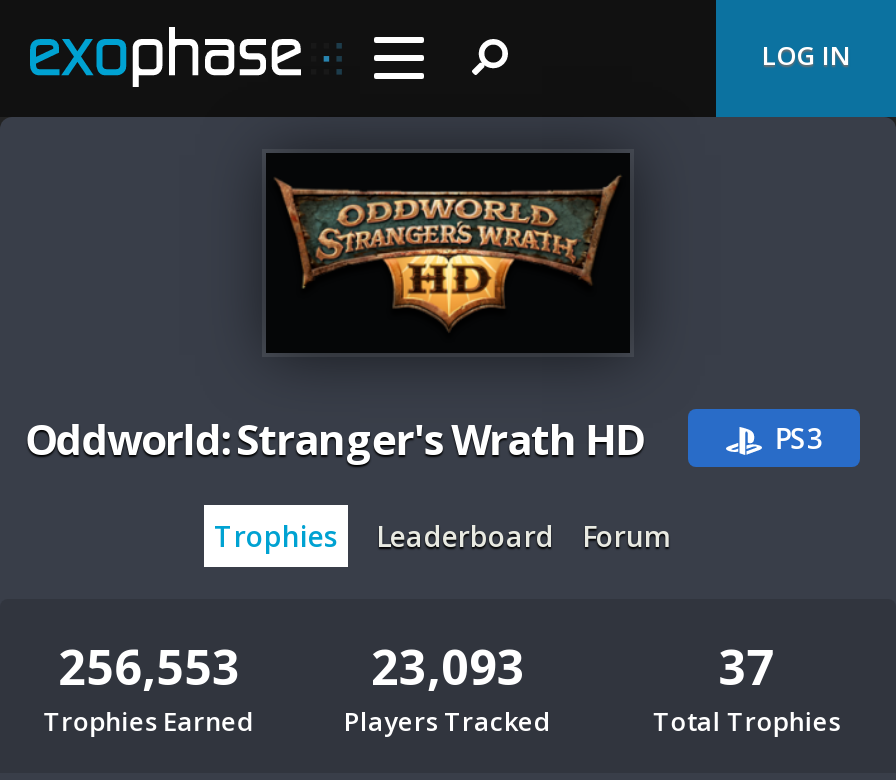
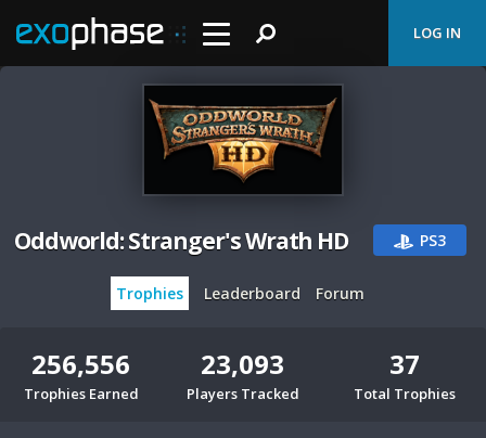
[58,633,525,699] 256,553 23,093 -> [32,346,285,382] 256,556 23,093

